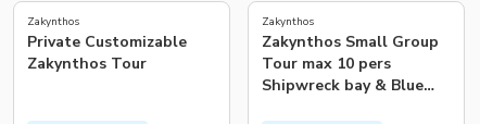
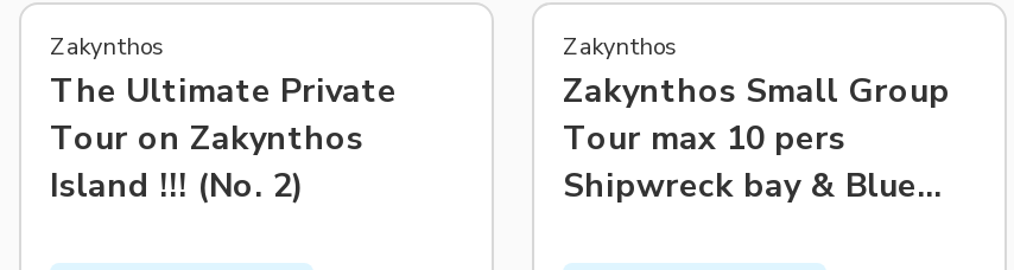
[27,32,187,74] Private Customizable | Zakynthos Tour -> [50,69,397,209] The Ultimate Private | Tour on Zakynthos | Island !!! (No. 2)

